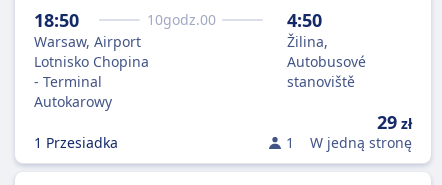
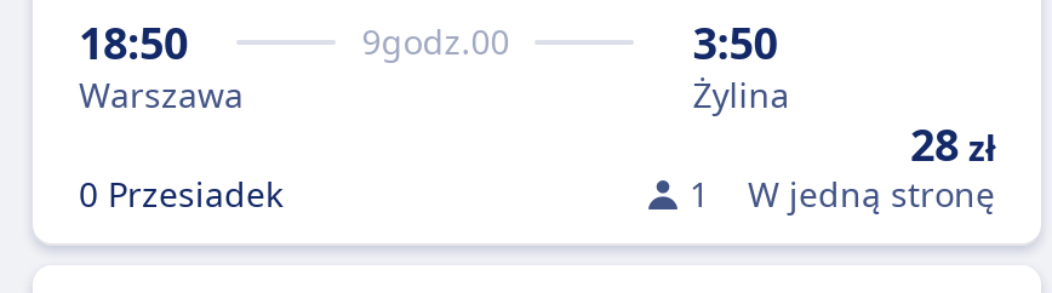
[34,10,216,111] 10godz.00 | Warsaw, Airport | Lotnisko Chopina | - Terminal | Autokarowy -> [79,18,510,117] 9godz.00 | Warszawa
[287,8,412,134] 4:50 | Žilina, | Autobusové | stanoviště | 29 zł -> [693,13,995,173] 3:50 | Żylina | 28 zł
[34,133,118,152] 1 Przesiadka -> [79,171,282,217] 0 Przesiadek

